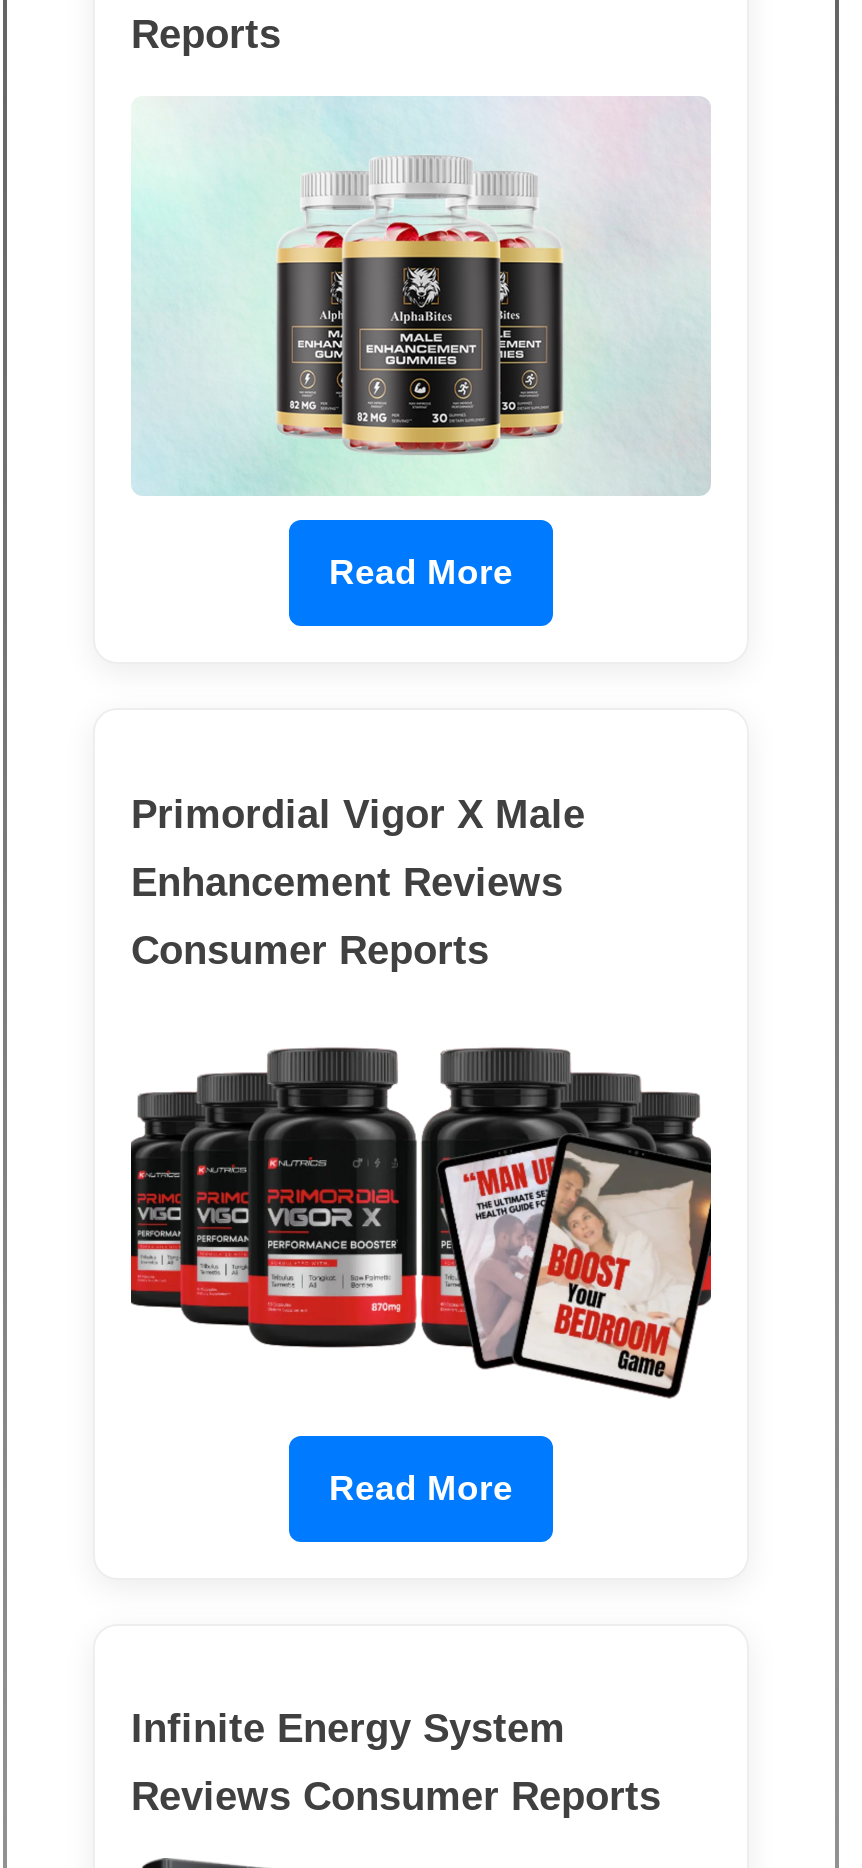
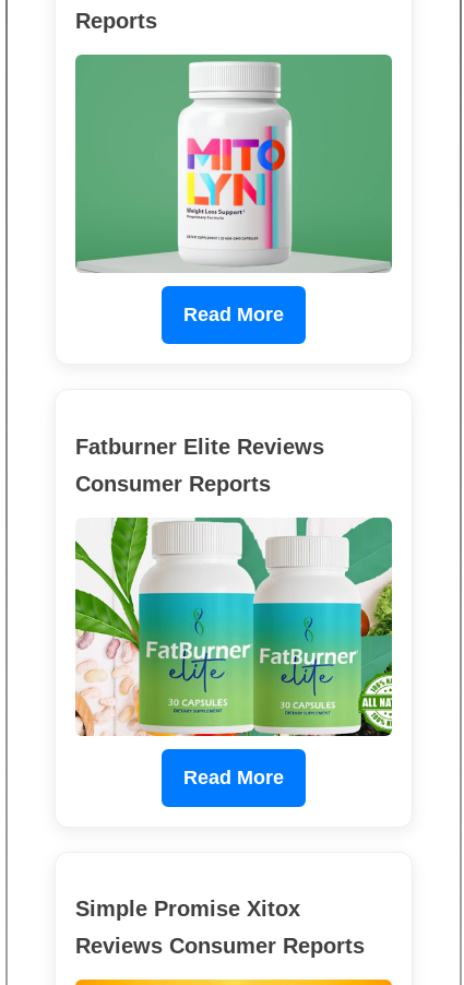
[131,96,711,494] [image] -> [74,54,393,273] [image]
[131,792,585,904] Primordial Vigor X Male | Enhancement Reviews -> [75,434,324,458] Fatburner Elite Reviews
[129,1012,713,1412] [image] -> [74,517,393,737] [image]
[131,1707,565,1751] Infinite Energy System -> [75,897,300,921] Simple Promise Xitox

